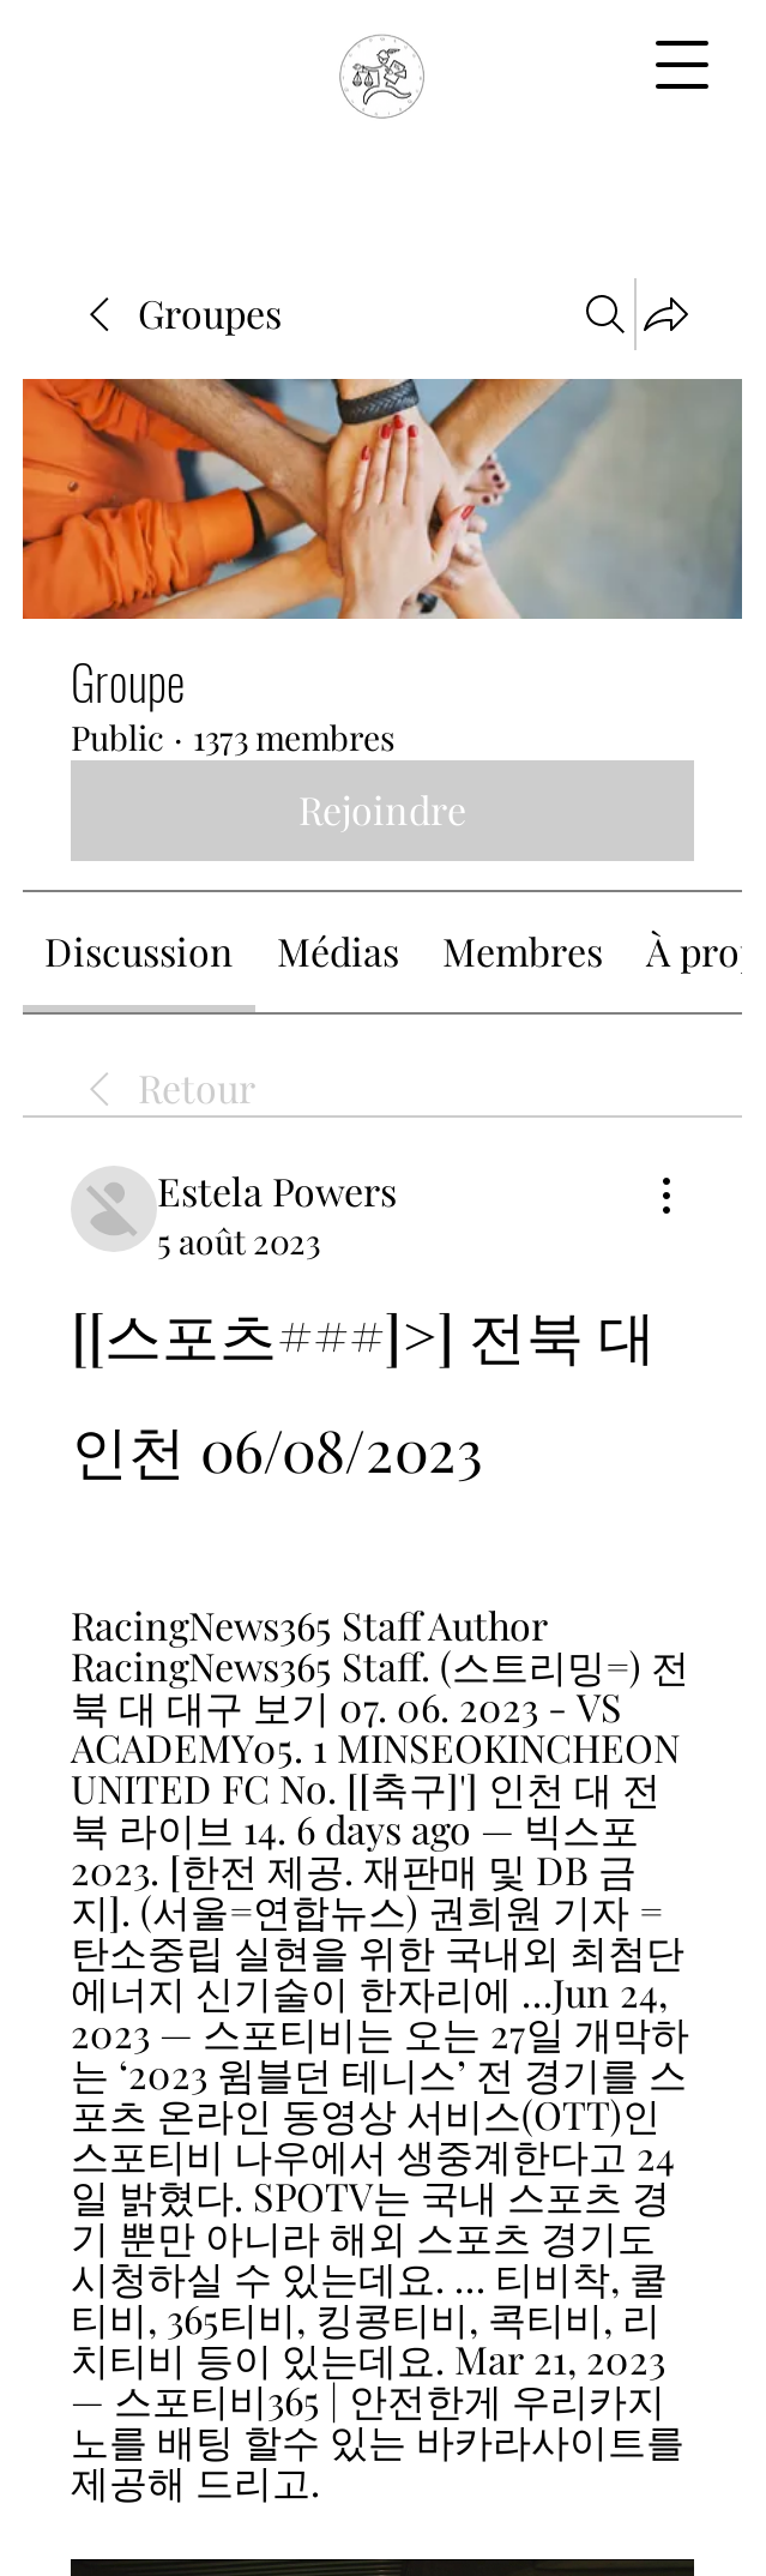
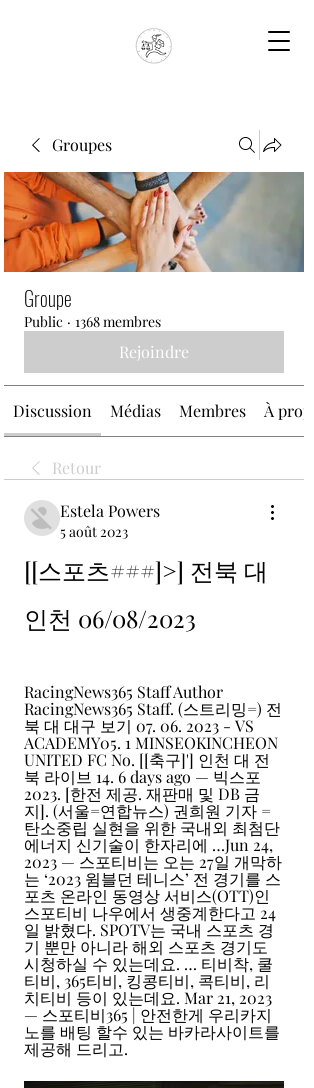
[71,715,394,760] Public · 1373 membres -> [24,312,161,331] Public · 1368 membres

